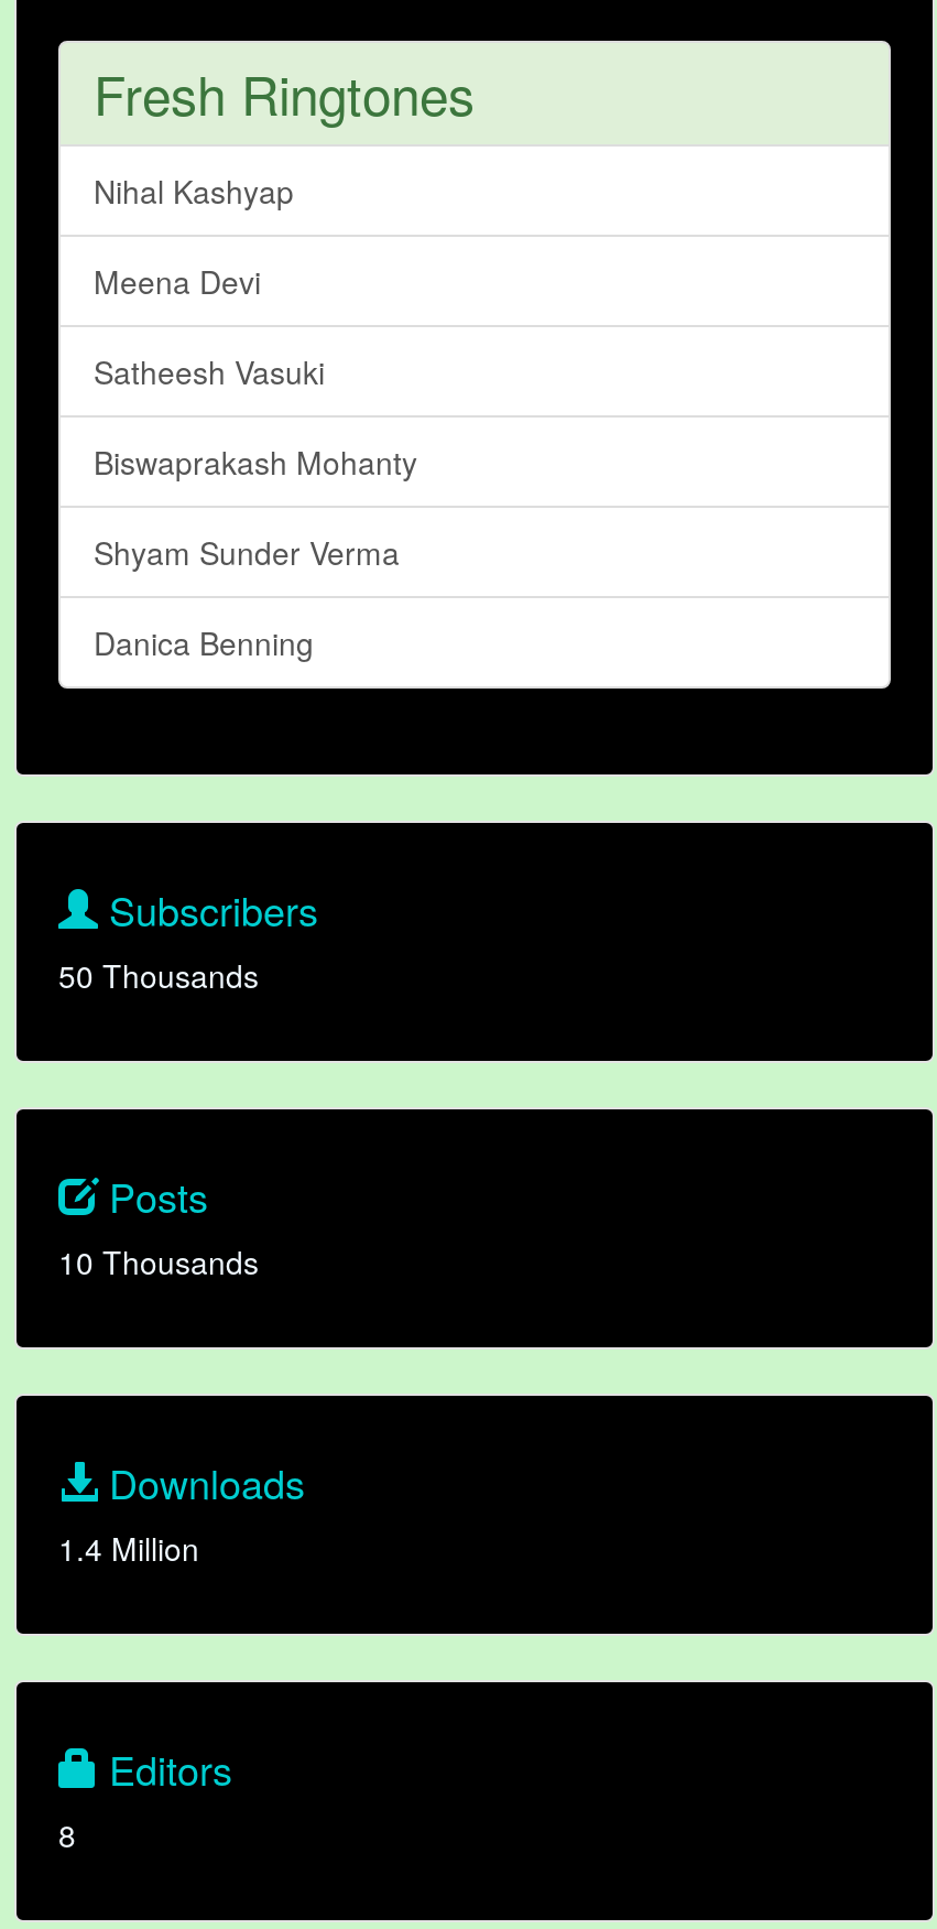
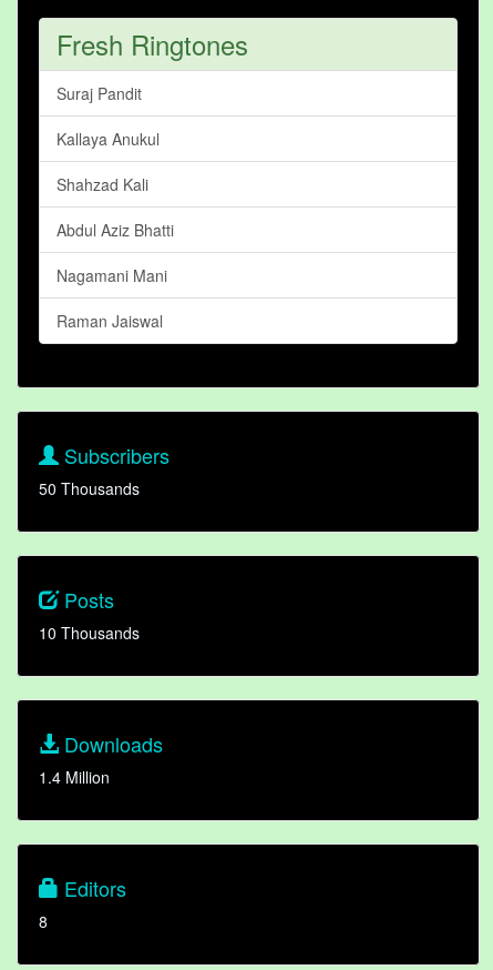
[94,169,294,213] Nihal Kashyap -> [57,82,142,105] Suraj Pandit
[94,259,261,303] Meena Devi -> [57,128,160,150] Kallaya Anukul
[94,350,325,394] Satheesh Vasuki -> [57,173,148,196] Shahzad Kali
[94,440,417,484] Biswaprakash Mohanty -> [57,219,174,241] Abdul Aziz Bhatti
[94,530,400,574] Shyam Sunder Verma -> [57,264,167,287] Nagamani Mani
[94,621,314,665] Danica Benning -> [57,310,163,332] Raman Jaiswal

